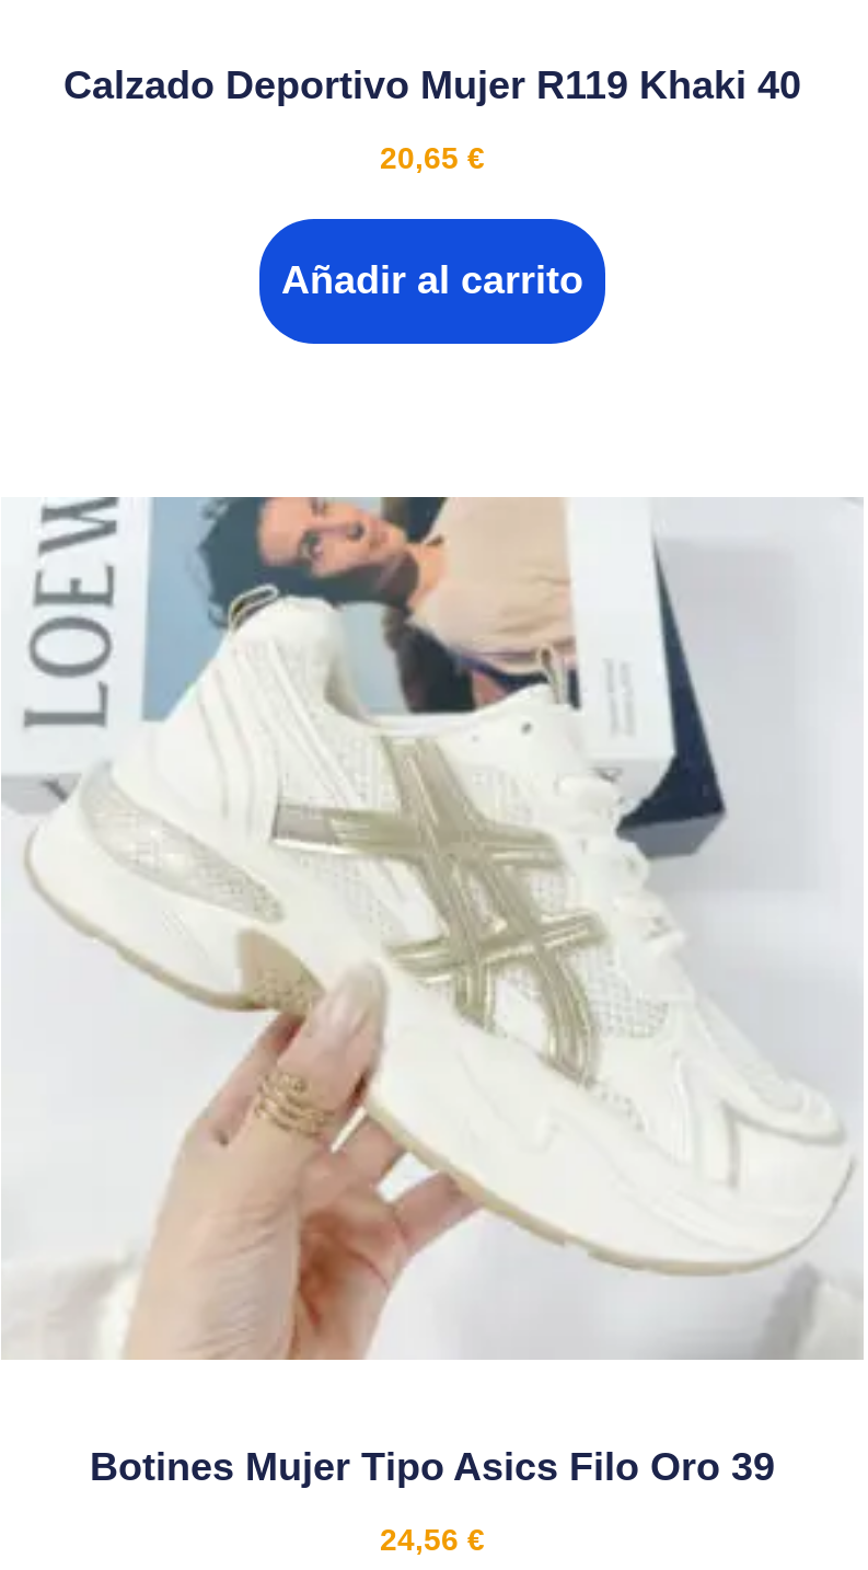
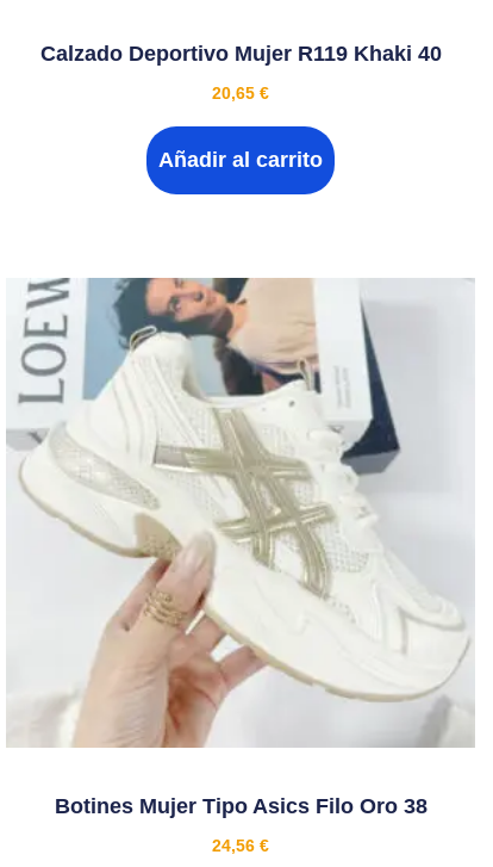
[90,1445,775,1489] Botines Mujer Tipo Asics Filo Oro 39 -> [54,794,427,818] Botines Mujer Tipo Asics Filo Oro 38

